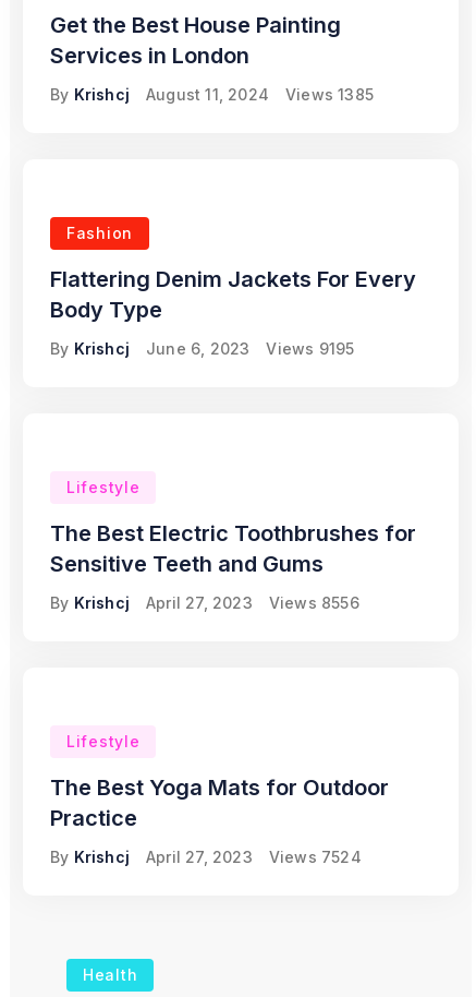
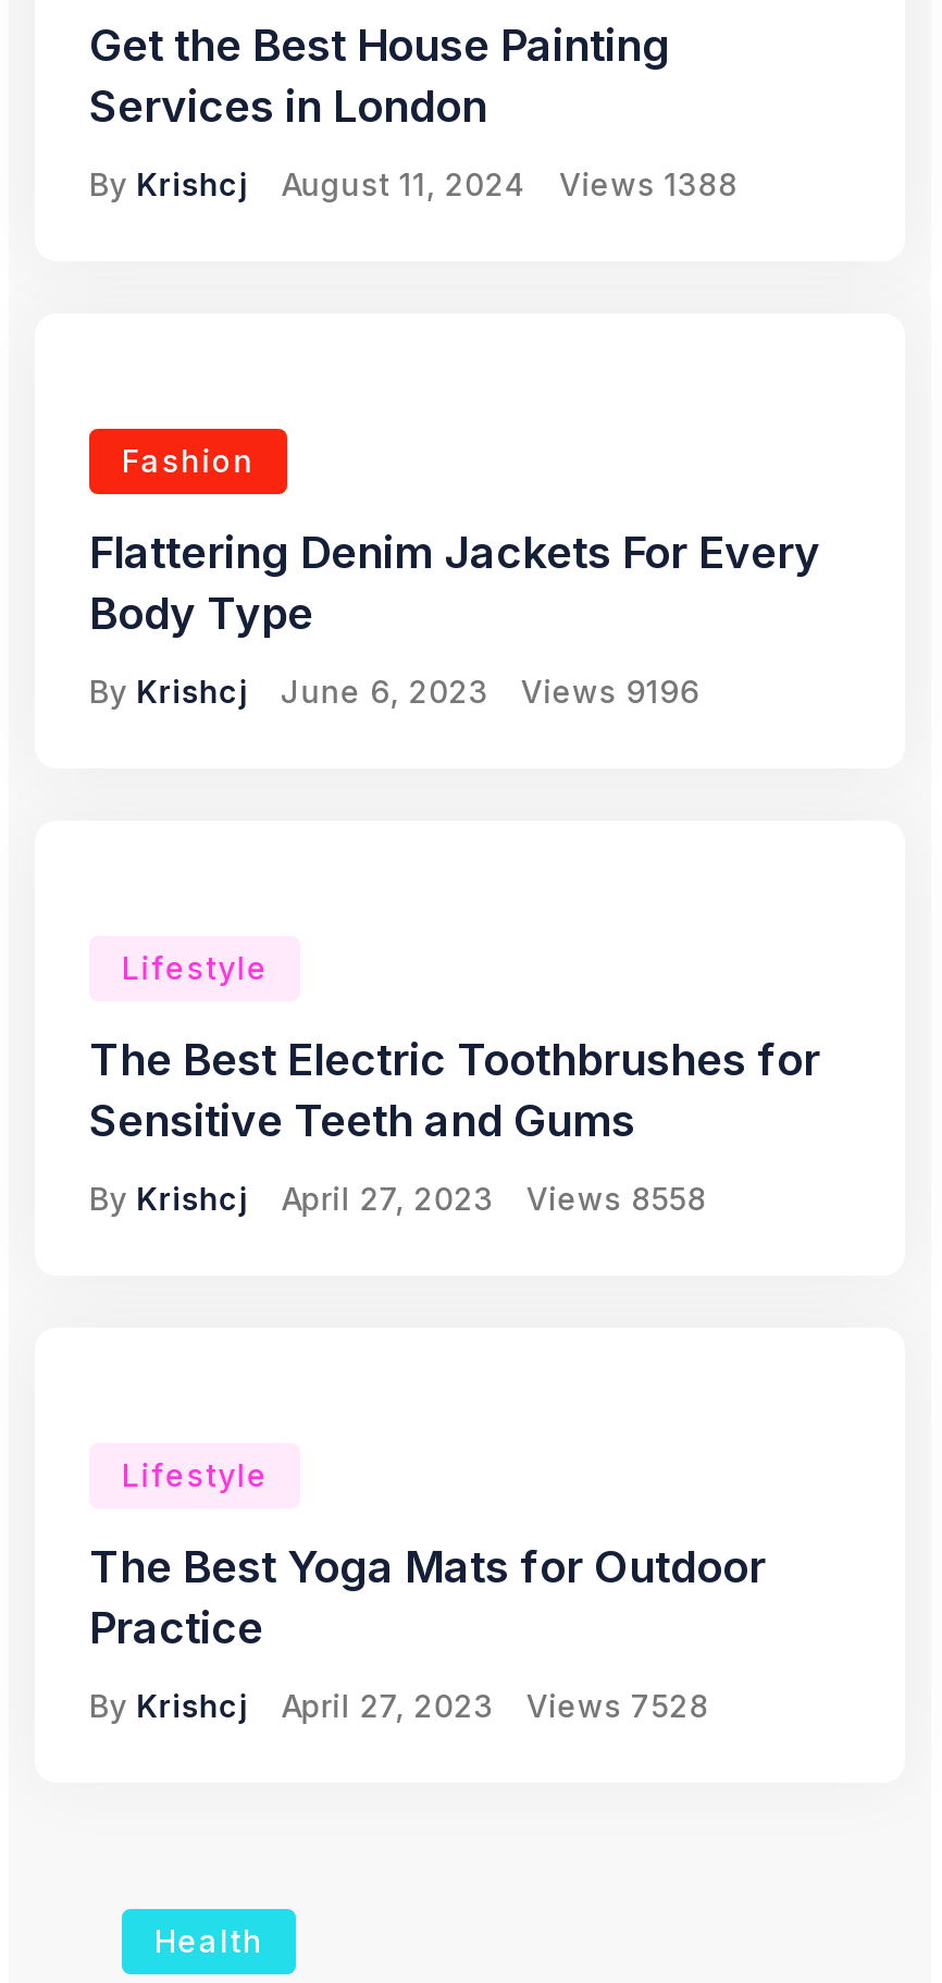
[50,85,374,104] By Krishcj August 11, 2024 Views 1385 -> [89,166,738,203] By Krishcj August 11, 2024 Views 1388
[50,339,354,358] By Krishcj June 6, 2023 Views 9195 -> [89,673,699,710] By Krishcj June 6, 2023 Views 9196
[50,594,359,612] By Krishcj April 27, 2023 Views 8556 -> [89,1180,707,1217] By Krishcj April 27, 2023 Views 8558
[50,848,361,866] By Krishcj April 27, 2023 Views 7524 -> [89,1687,709,1724] By Krishcj April 27, 2023 Views 7528

